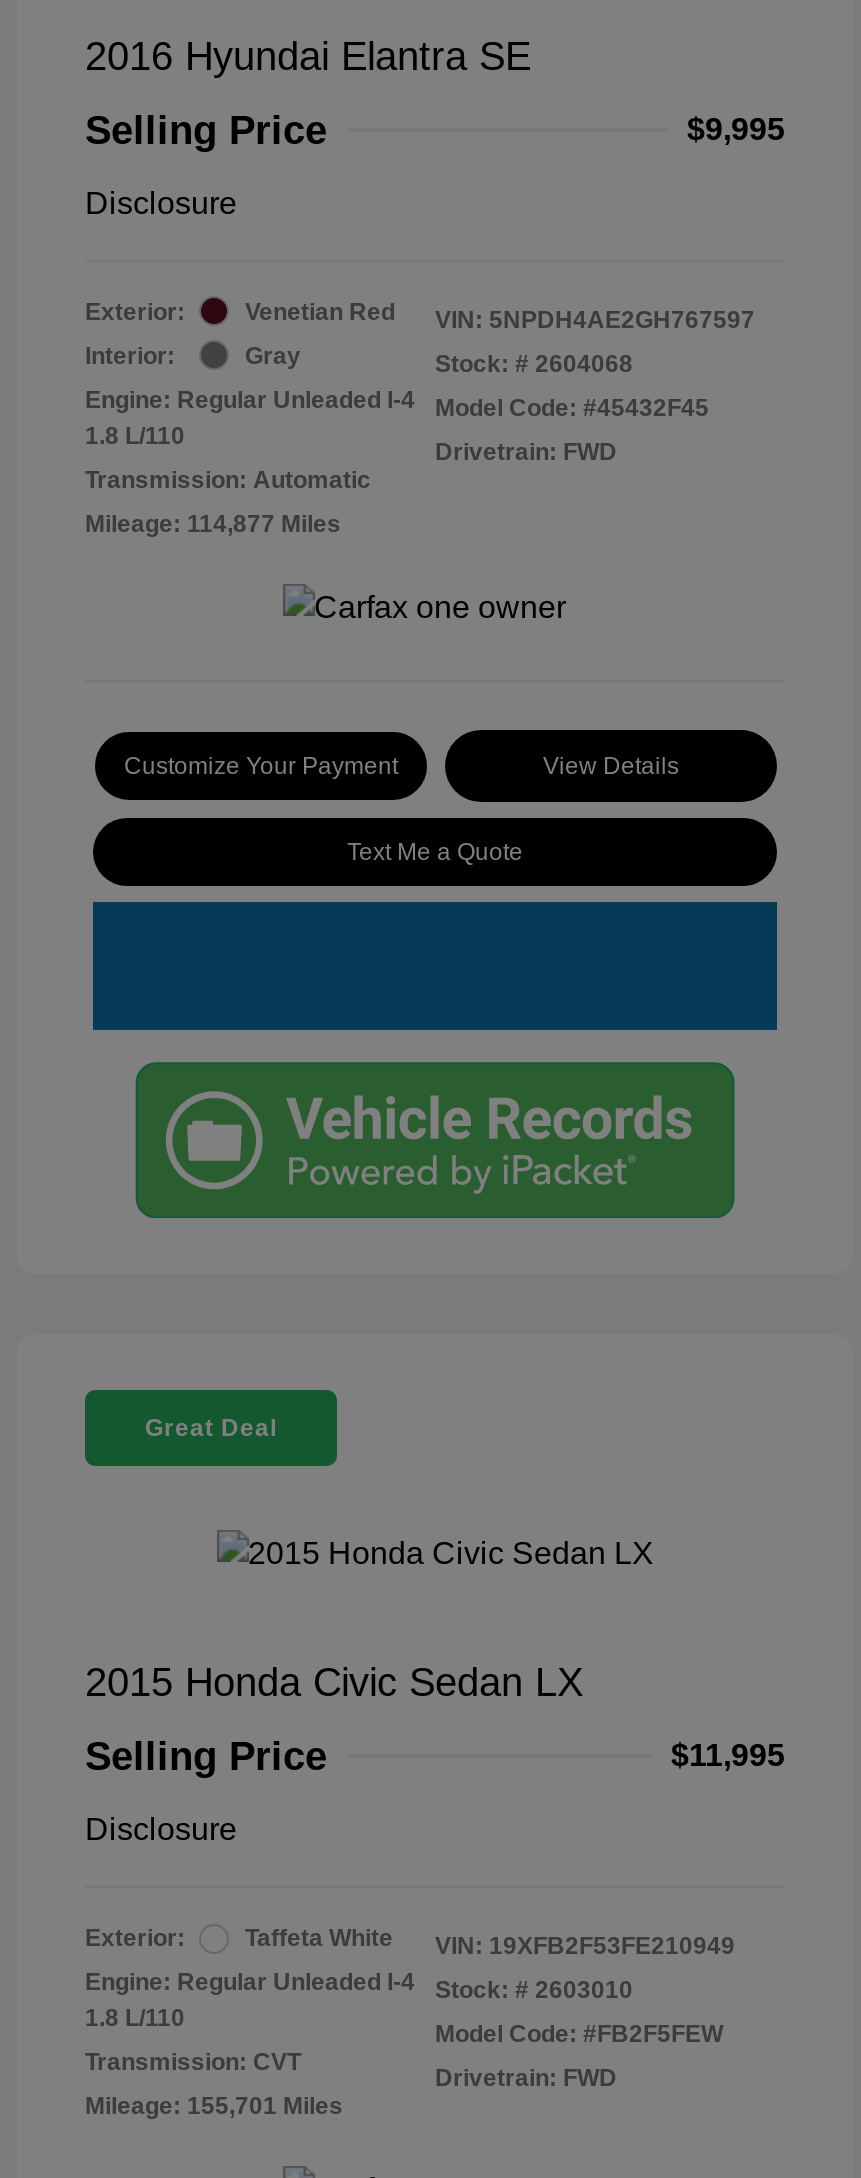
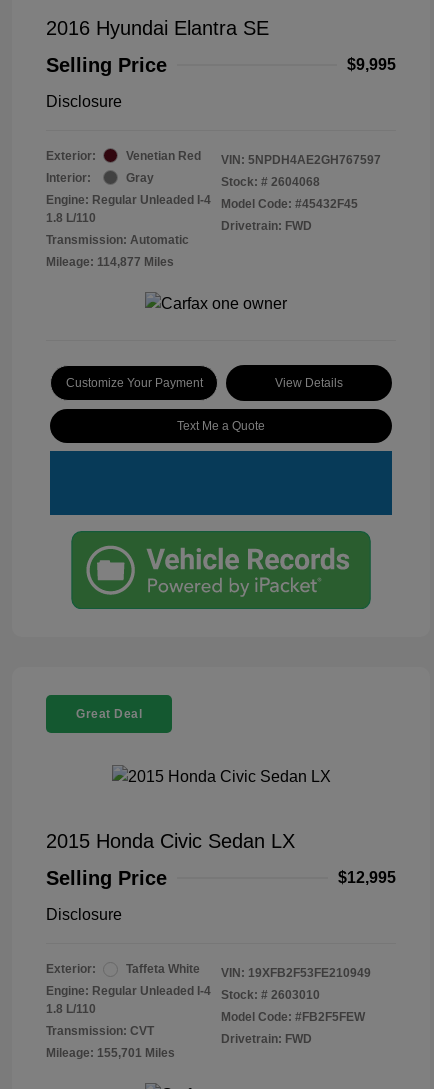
[671,1739,785,1773] $11,995 -> [338,869,396,886] $12,995

